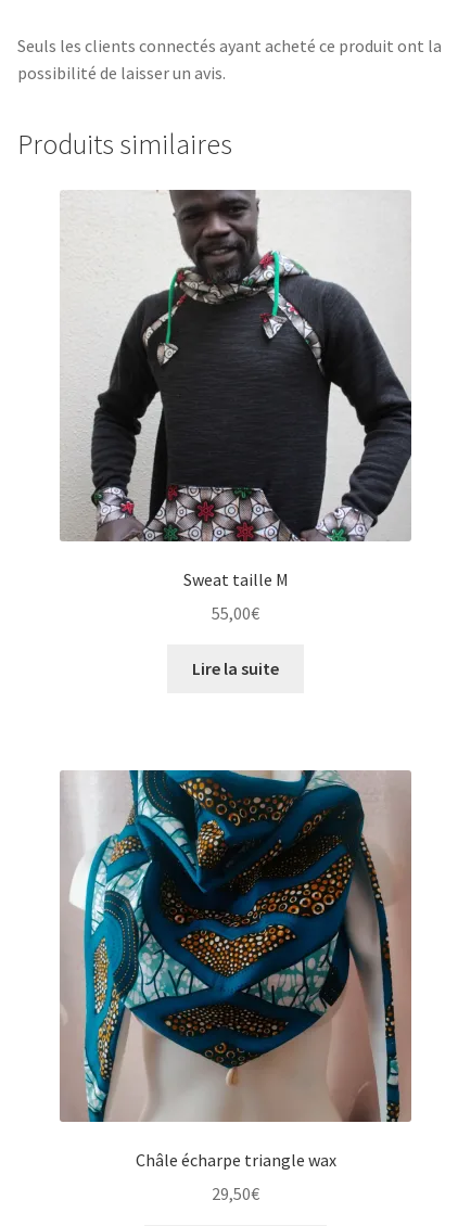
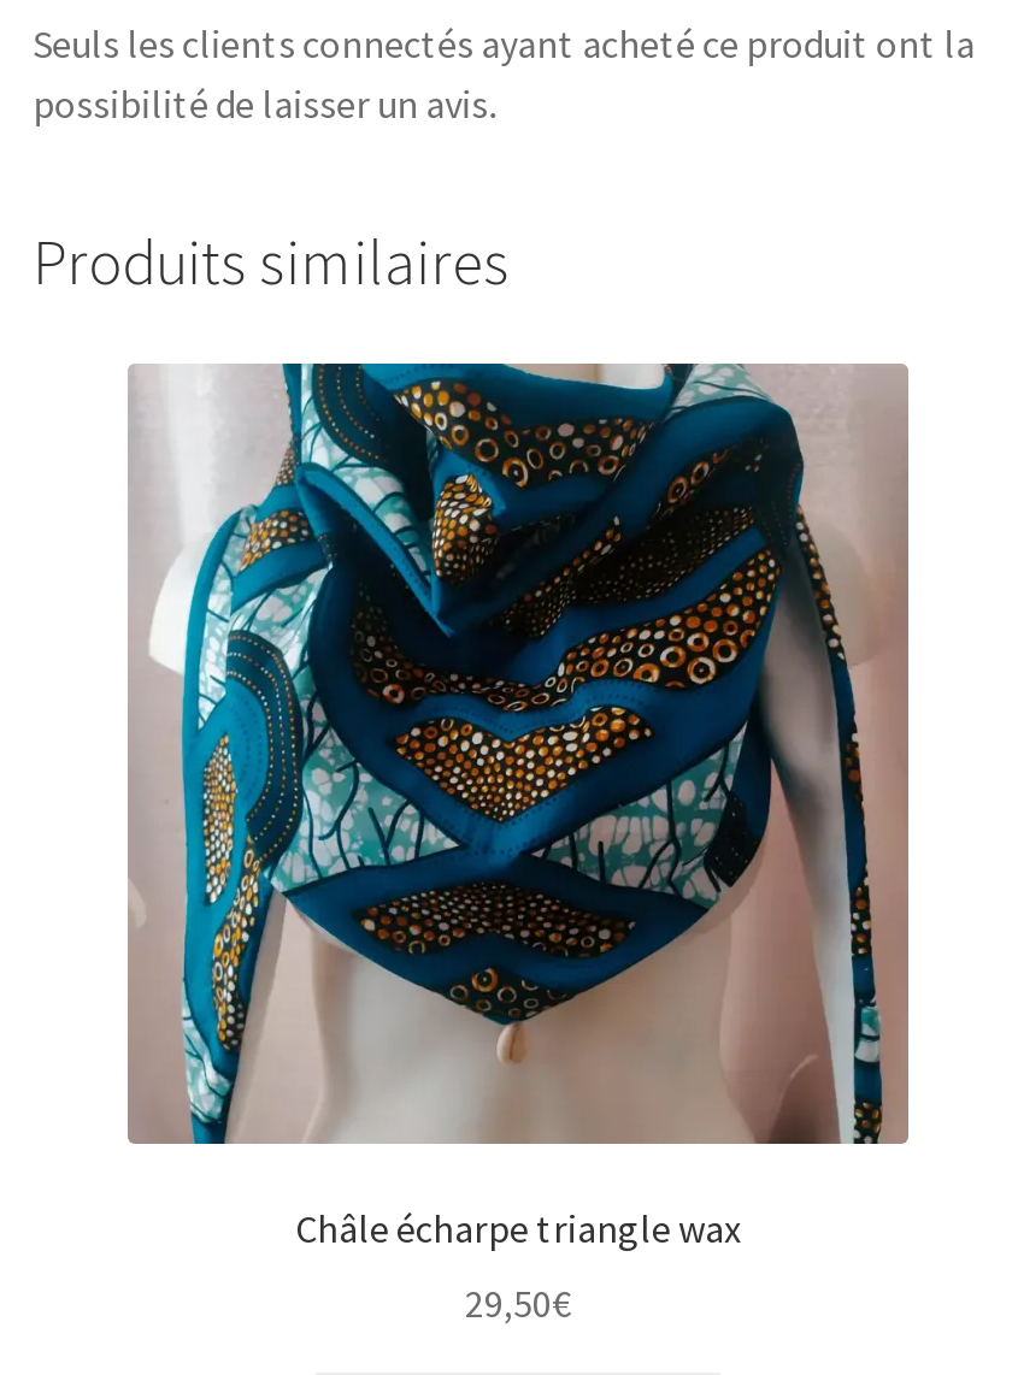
[62,189,412,679] [image] | Sweat taille M | 55,00€ | Lire la suite -> none

